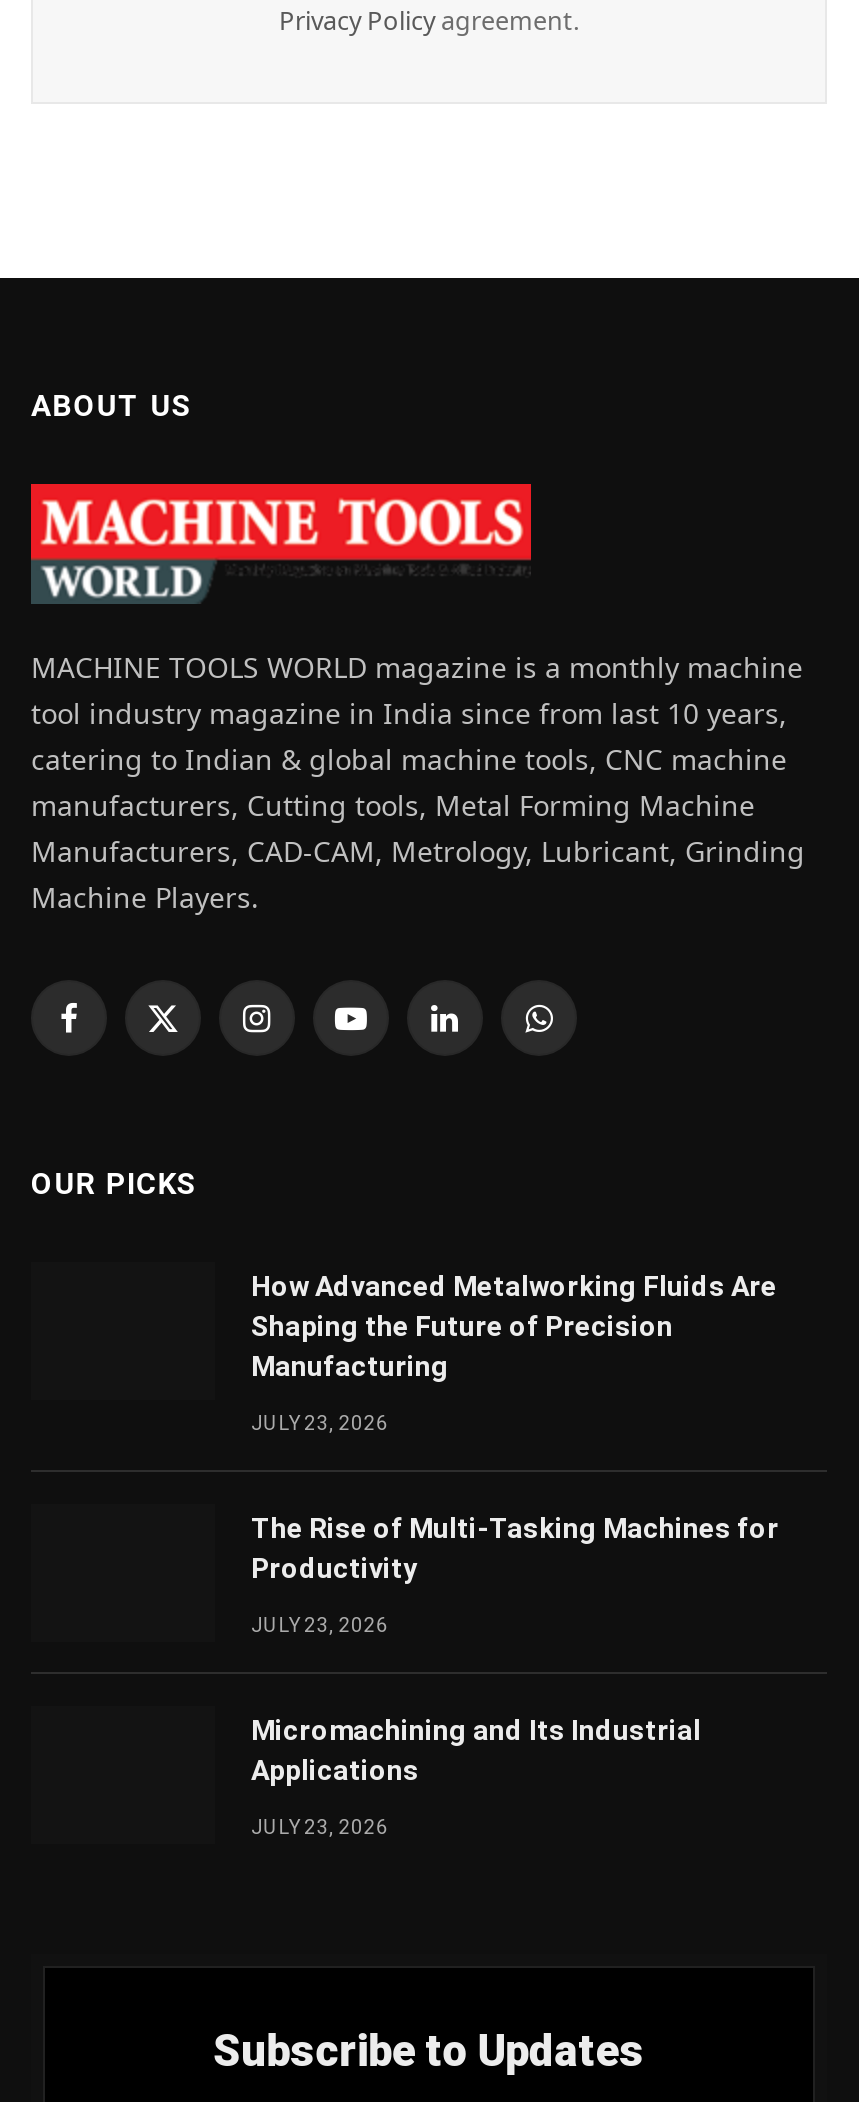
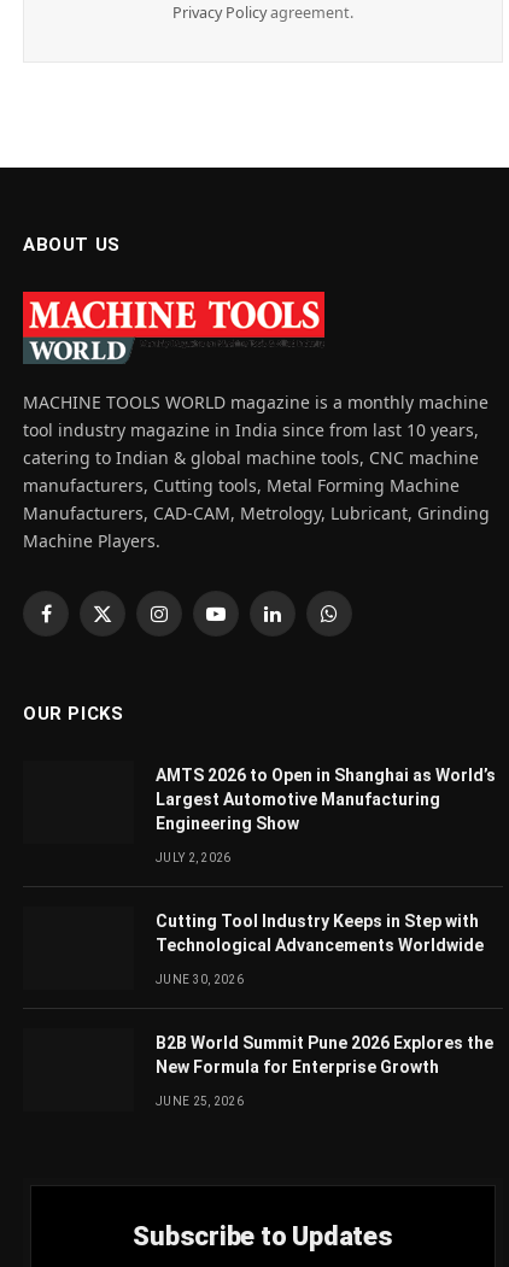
[251,1271,777,1383] How Advanced Metalworking Fluids Are | Shaping the Future of Precision | Manufacturing -> [156,766,496,833] AMTS 2026 to Open in Shanghai as World’s | Largest Automotive Manufacturing | Engineering Show
[251,1413,389,1435] JULY 23, 2026 -> [156,852,231,865] JULY 2, 2026
[251,1513,779,1585] The Rise of Multi-Tasking Machines for | Productivity -> [156,912,484,955] Cutting Tool Industry Keeps in Step with | Technological Advancements Worldwide
[251,1615,389,1637] JULY 23, 2026 -> [156,973,244,987] JUNE 30, 2026
[251,1715,701,1787] Micromachining and Its Industrial | Applications -> [156,1034,493,1077] B2B World Summit Pune 2026 Explores the | New Formula for Enterprise Growth
[251,1817,389,1839] JULY 23, 2026 -> [156,1095,244,1108] JUNE 25, 2026

